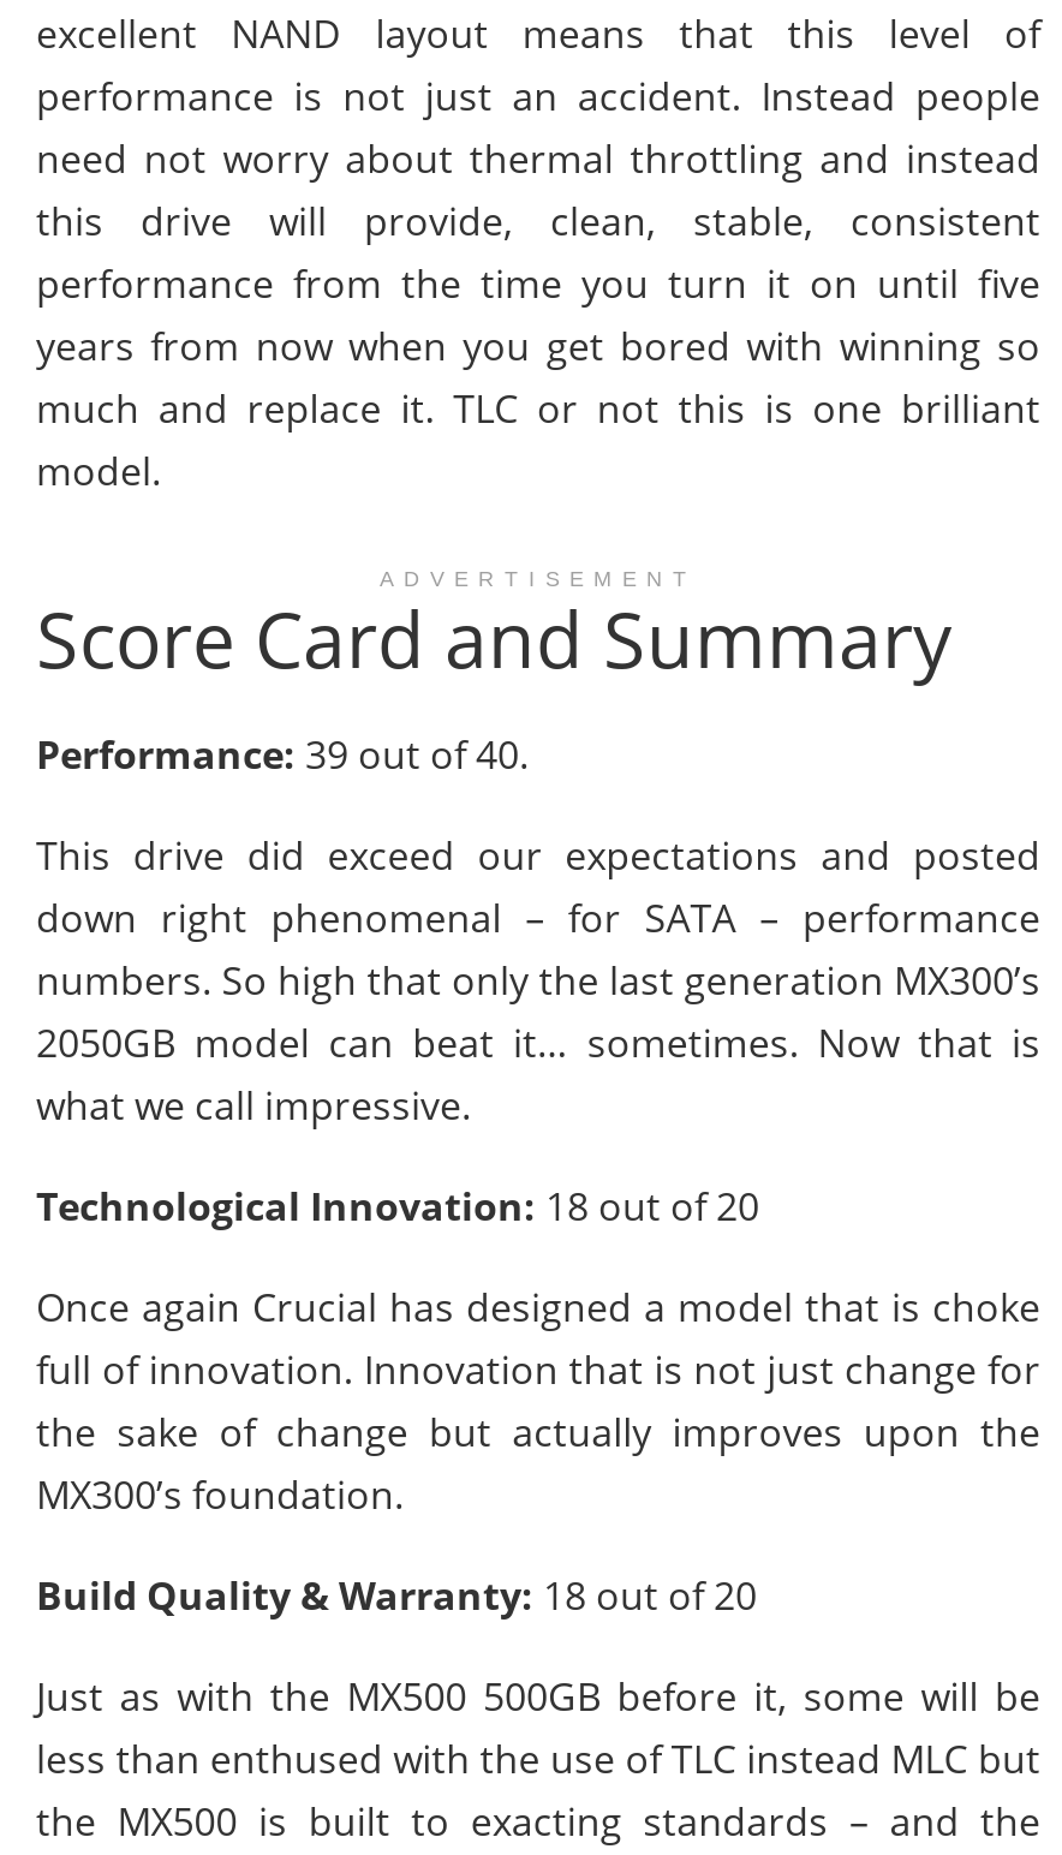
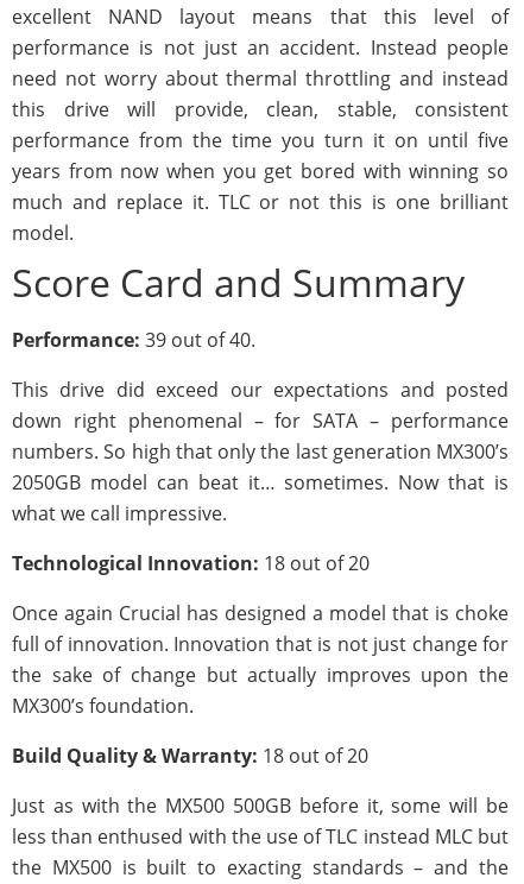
[380,567,697,591] ADVERTISEMENT -> none

